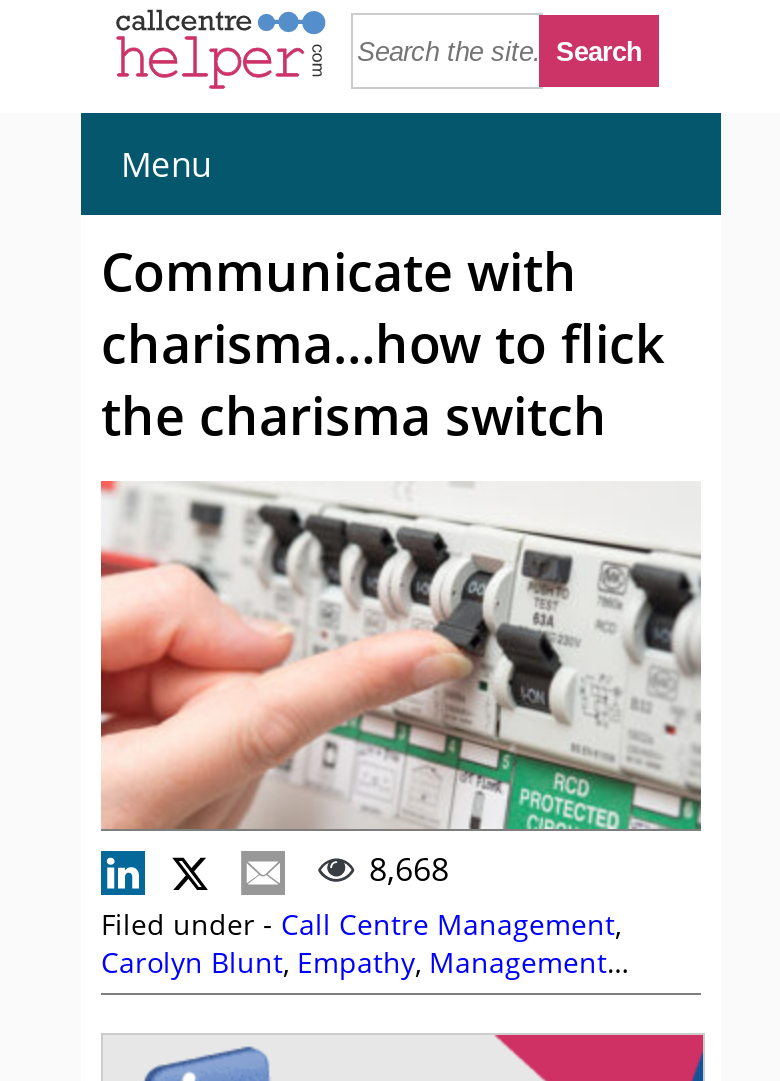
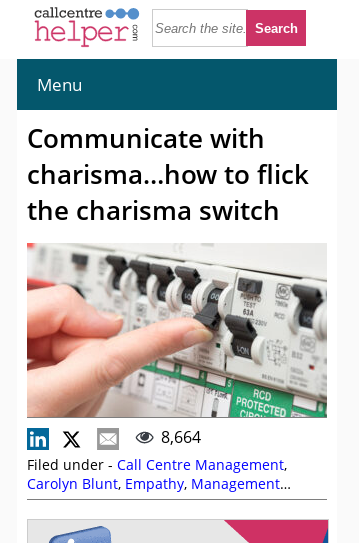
[369,847,449,891] 8,668 -> [161,426,201,448] 8,664

